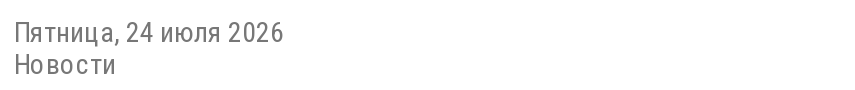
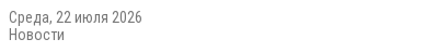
[14,16,284,48] Пятница, 24 июля 2026 -> [9,9,142,26] Среда, 22 июля 2026

